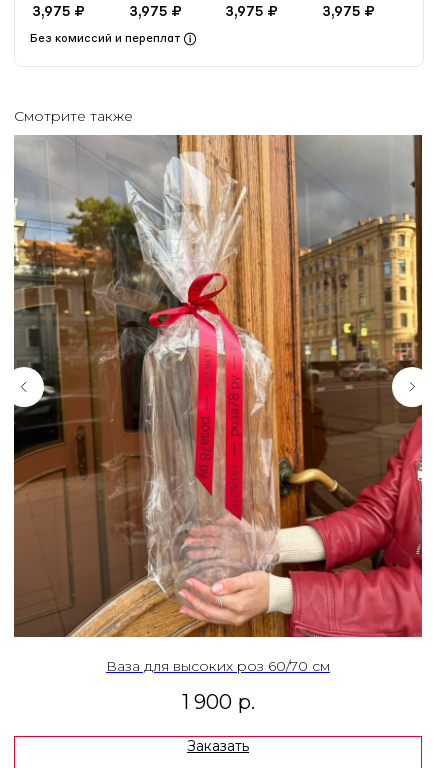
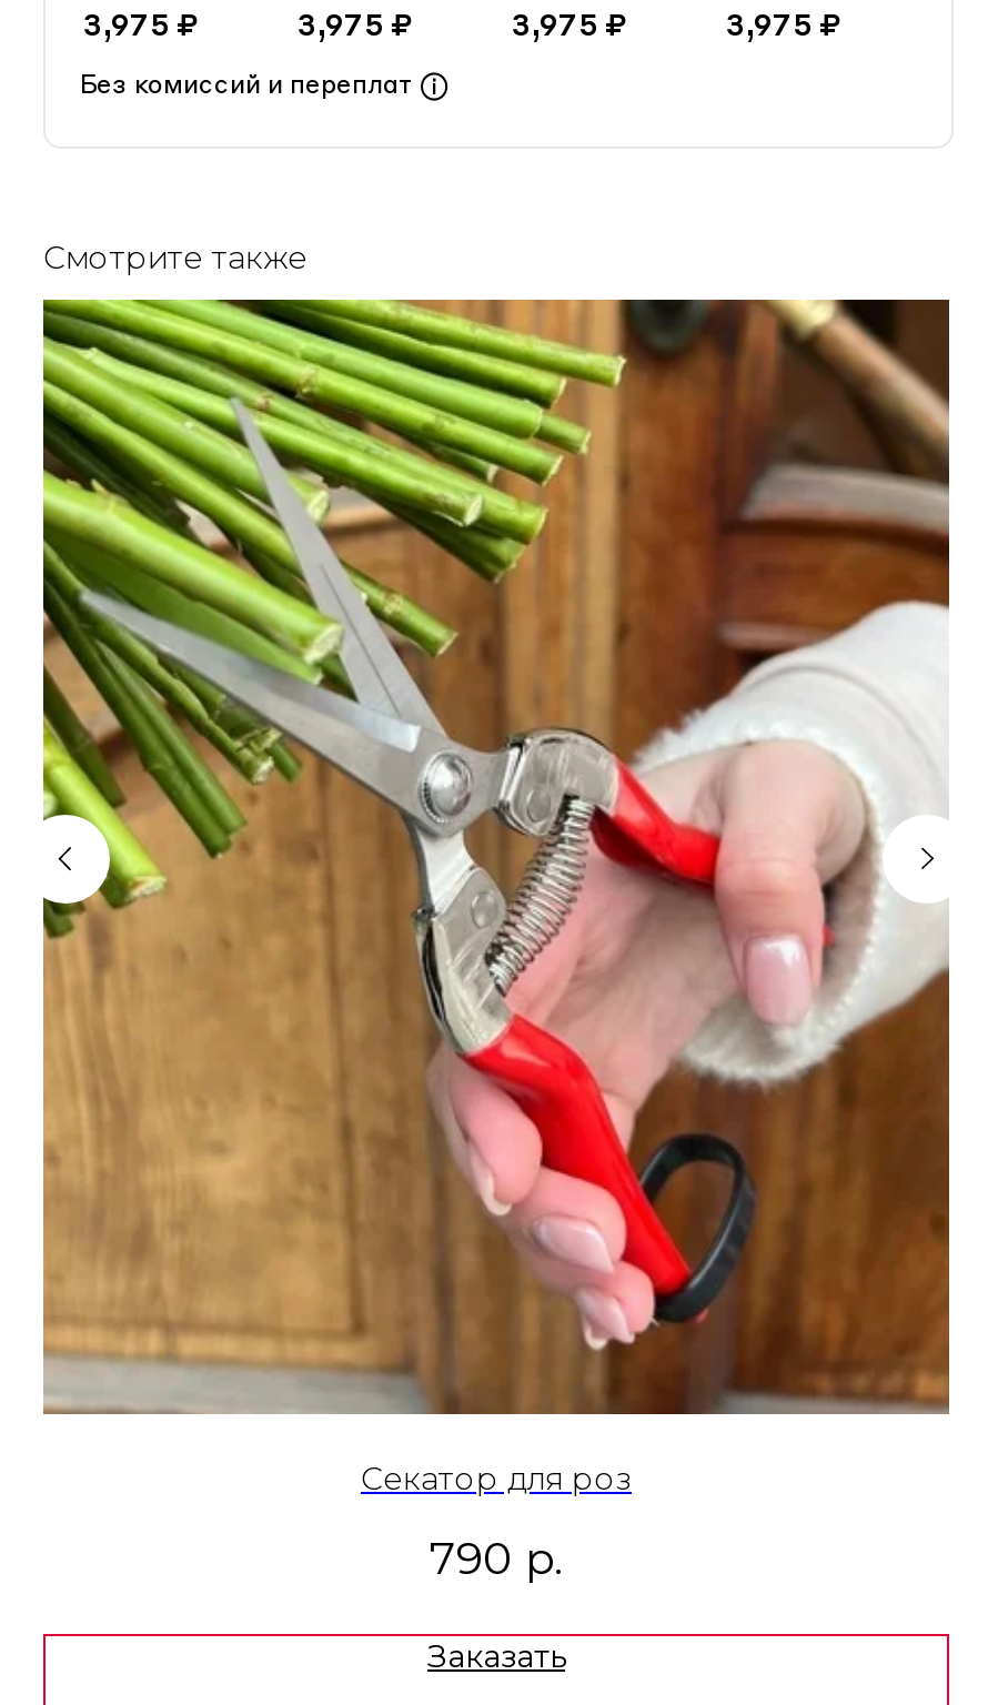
[13,134,423,675] [image] | Ваза для высоких роз 60/70 см -> [41,297,951,1499] [image] | Секатор для роз
[181,690,254,714] 1 900 р. -> [430,1531,563,1584] 790 р.

